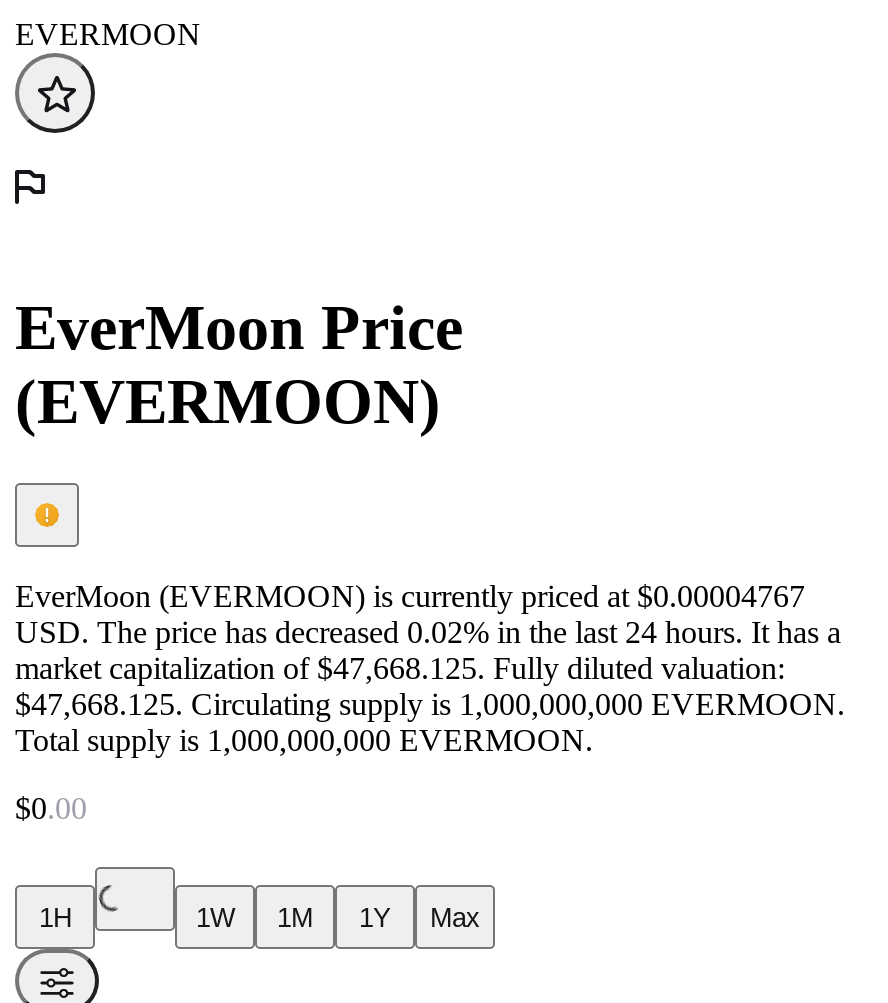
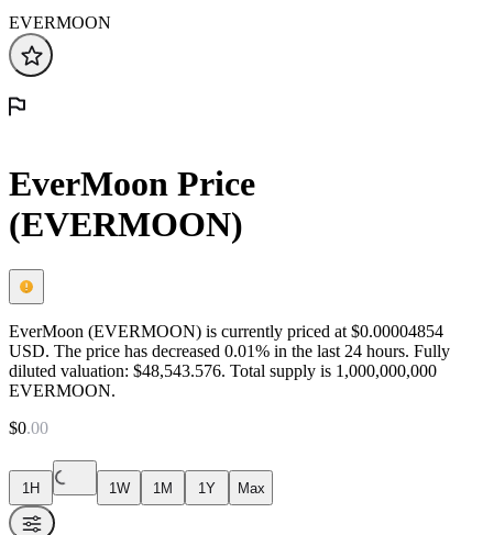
[15,579,845,757] EverMoon (EVERMOON) is currently priced at $0.00004767 | USD. The price has decreased 0.02% in the last 24 hours. It has a | market capitalization of $47,668.125. Fully diluted valuation: | $47,668.125. Circulating supply is 1,000,000,000 EVERMOON. | Total supply is 1,000,000,000 EVERMOON. -> [9,322,450,400] EverMoon (EVERMOON) is currently priced at $0.00004854 | USD. The price has decreased 0.01% in the last 24 hours. Fully | diluted valuation: $48,543.576. Total supply is 1,000,000,000 | EVERMOON.

